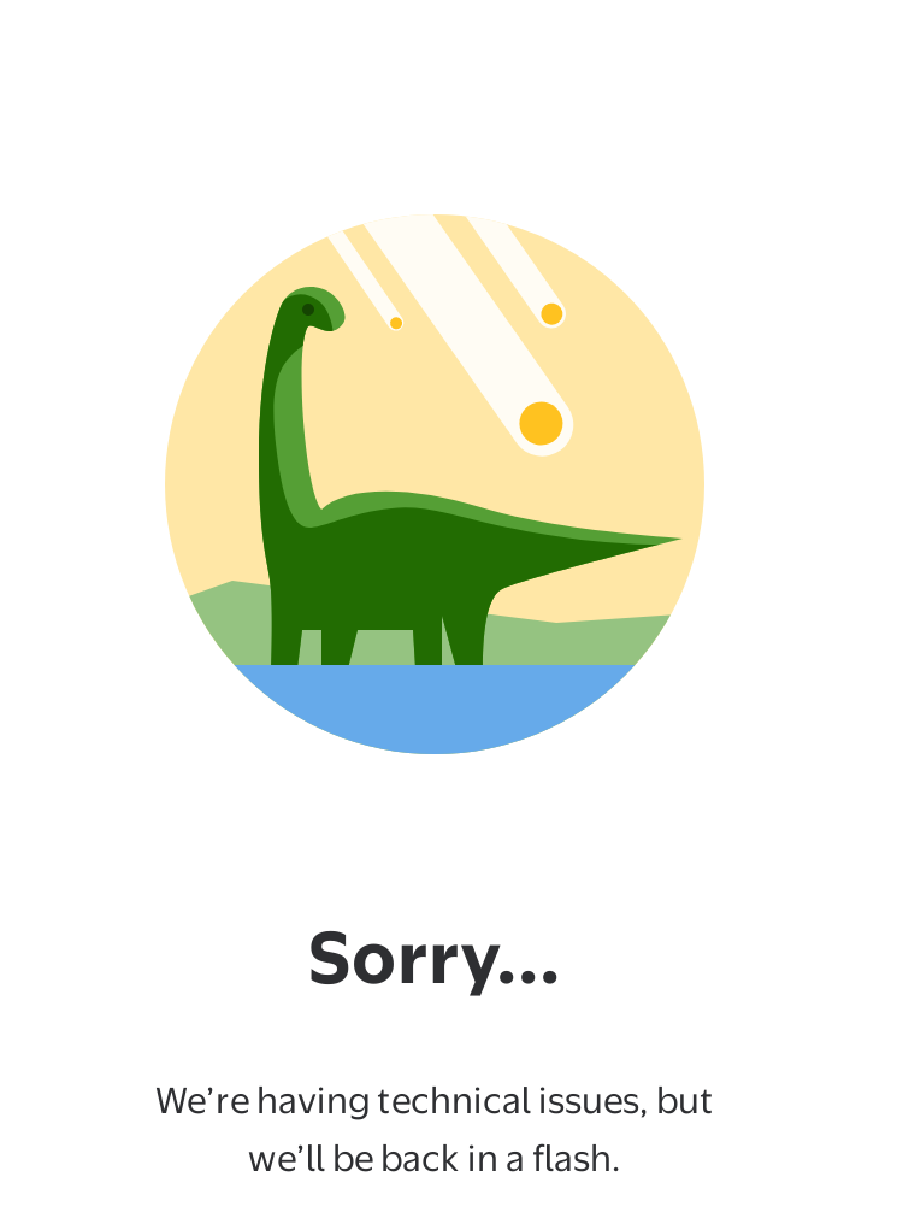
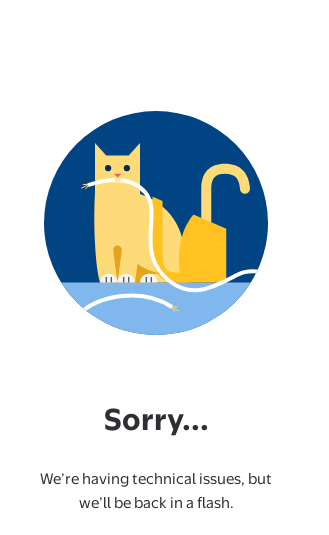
[165,214,704,699] [image] -> [43,110,269,313] [image]

